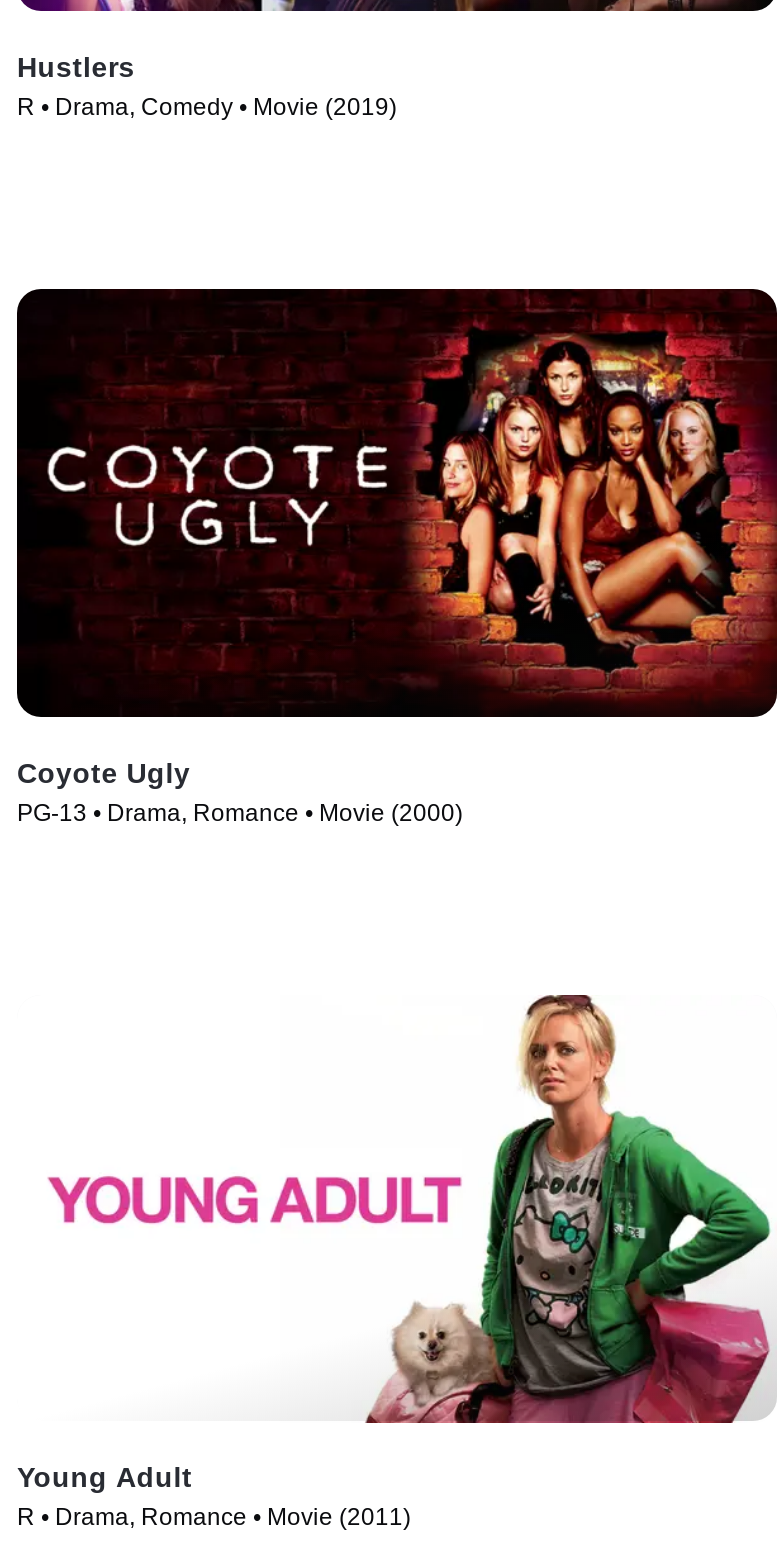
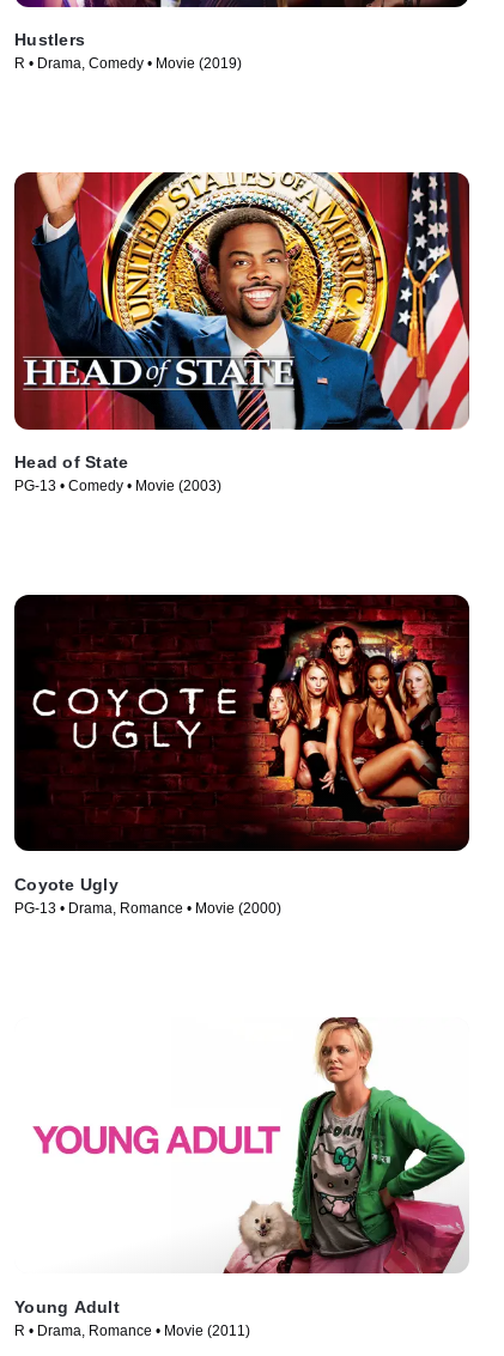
none -> [14,171,470,495] [image] | Head of State | PG-13 • Comedy • Movie (2003)

